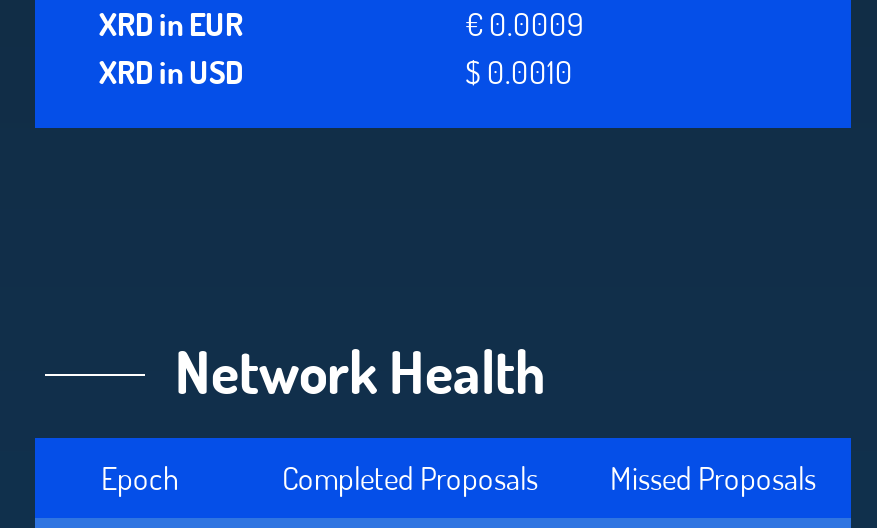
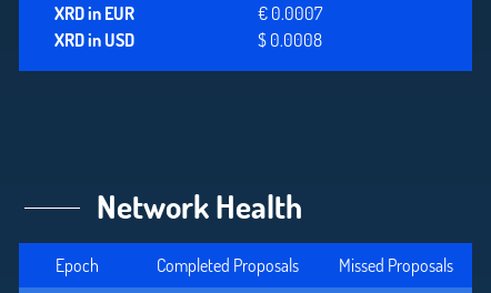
[465,4,583,44] € 0.0009 -> [258,2,322,24] € 0.0007
[465,52,573,92] $ 0.0010 -> [258,29,322,51] $ 0.0008

